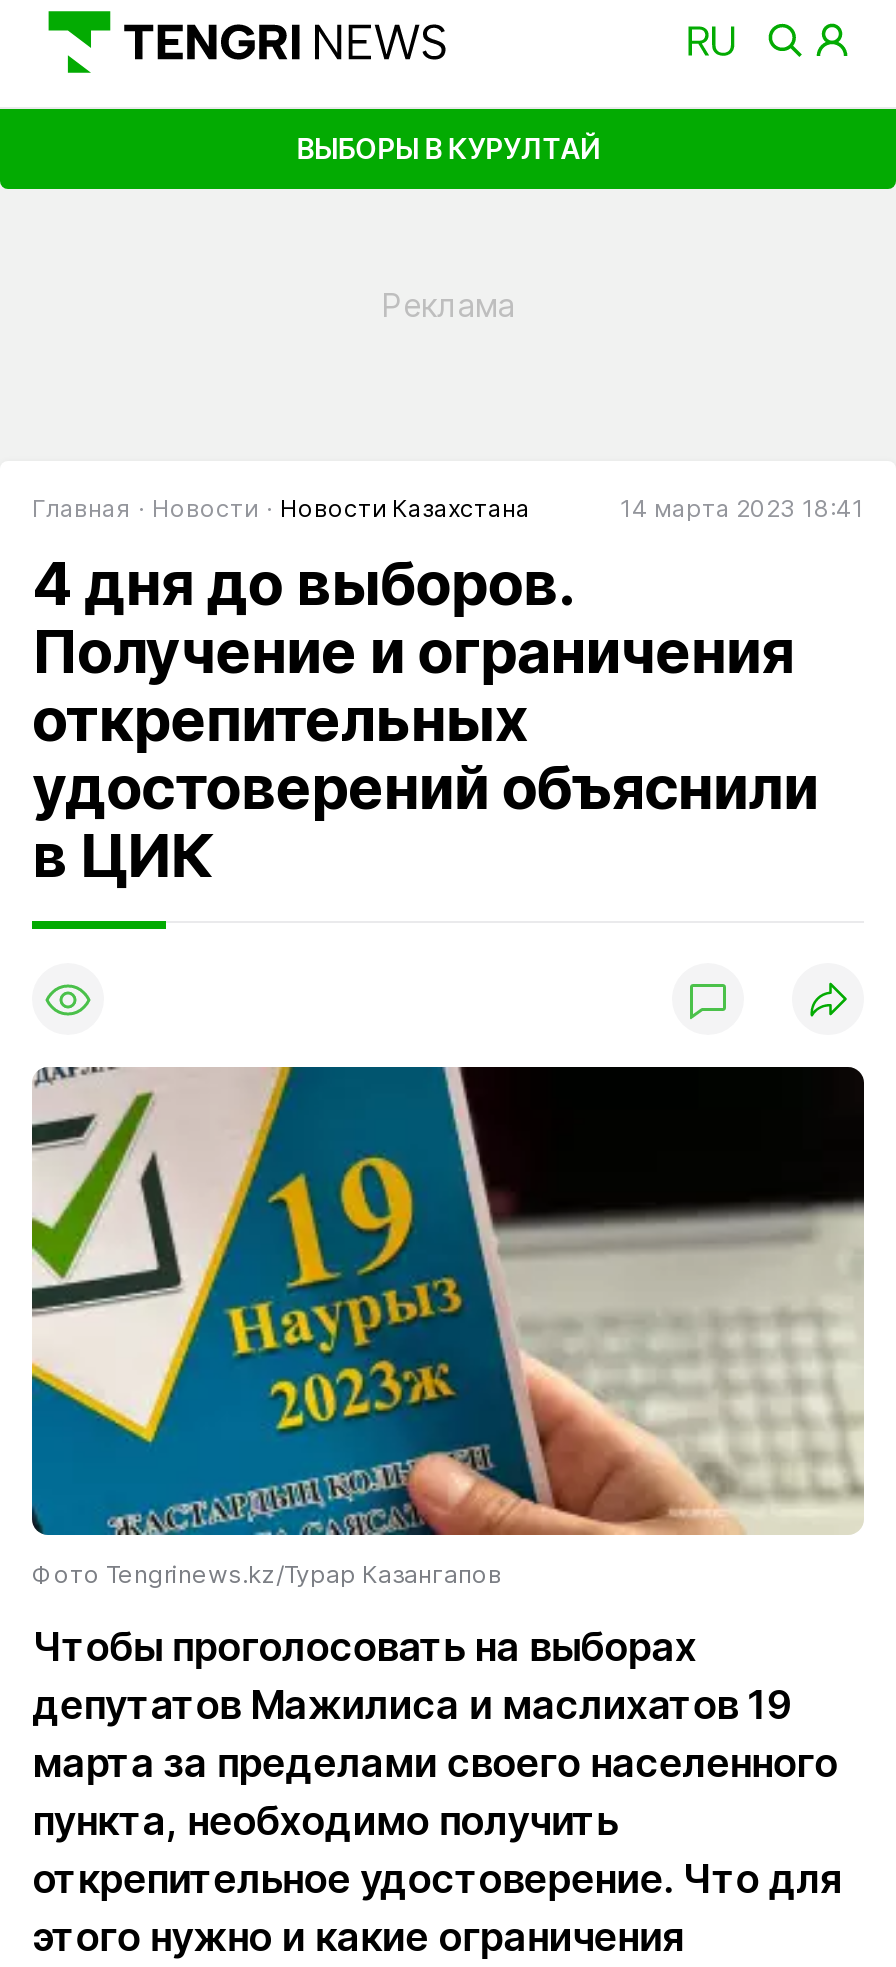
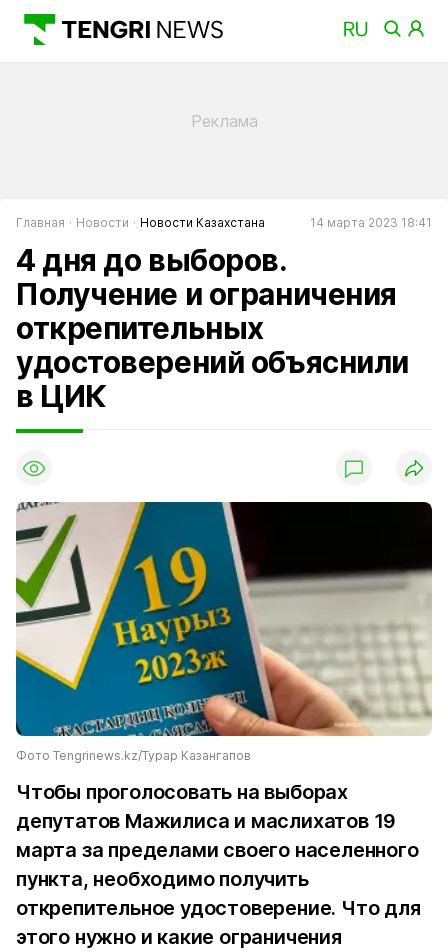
[296,130,600,164] ВЫБОРЫ В КУРУЛТАЙ -> none

